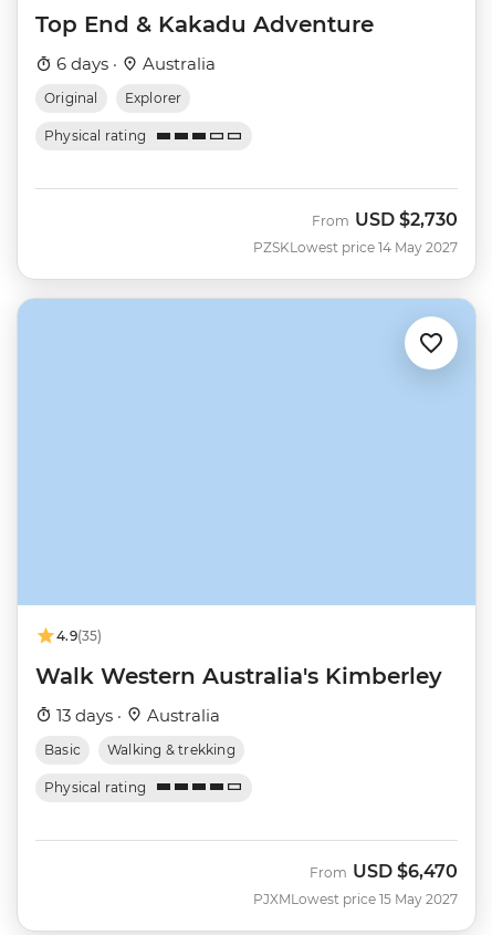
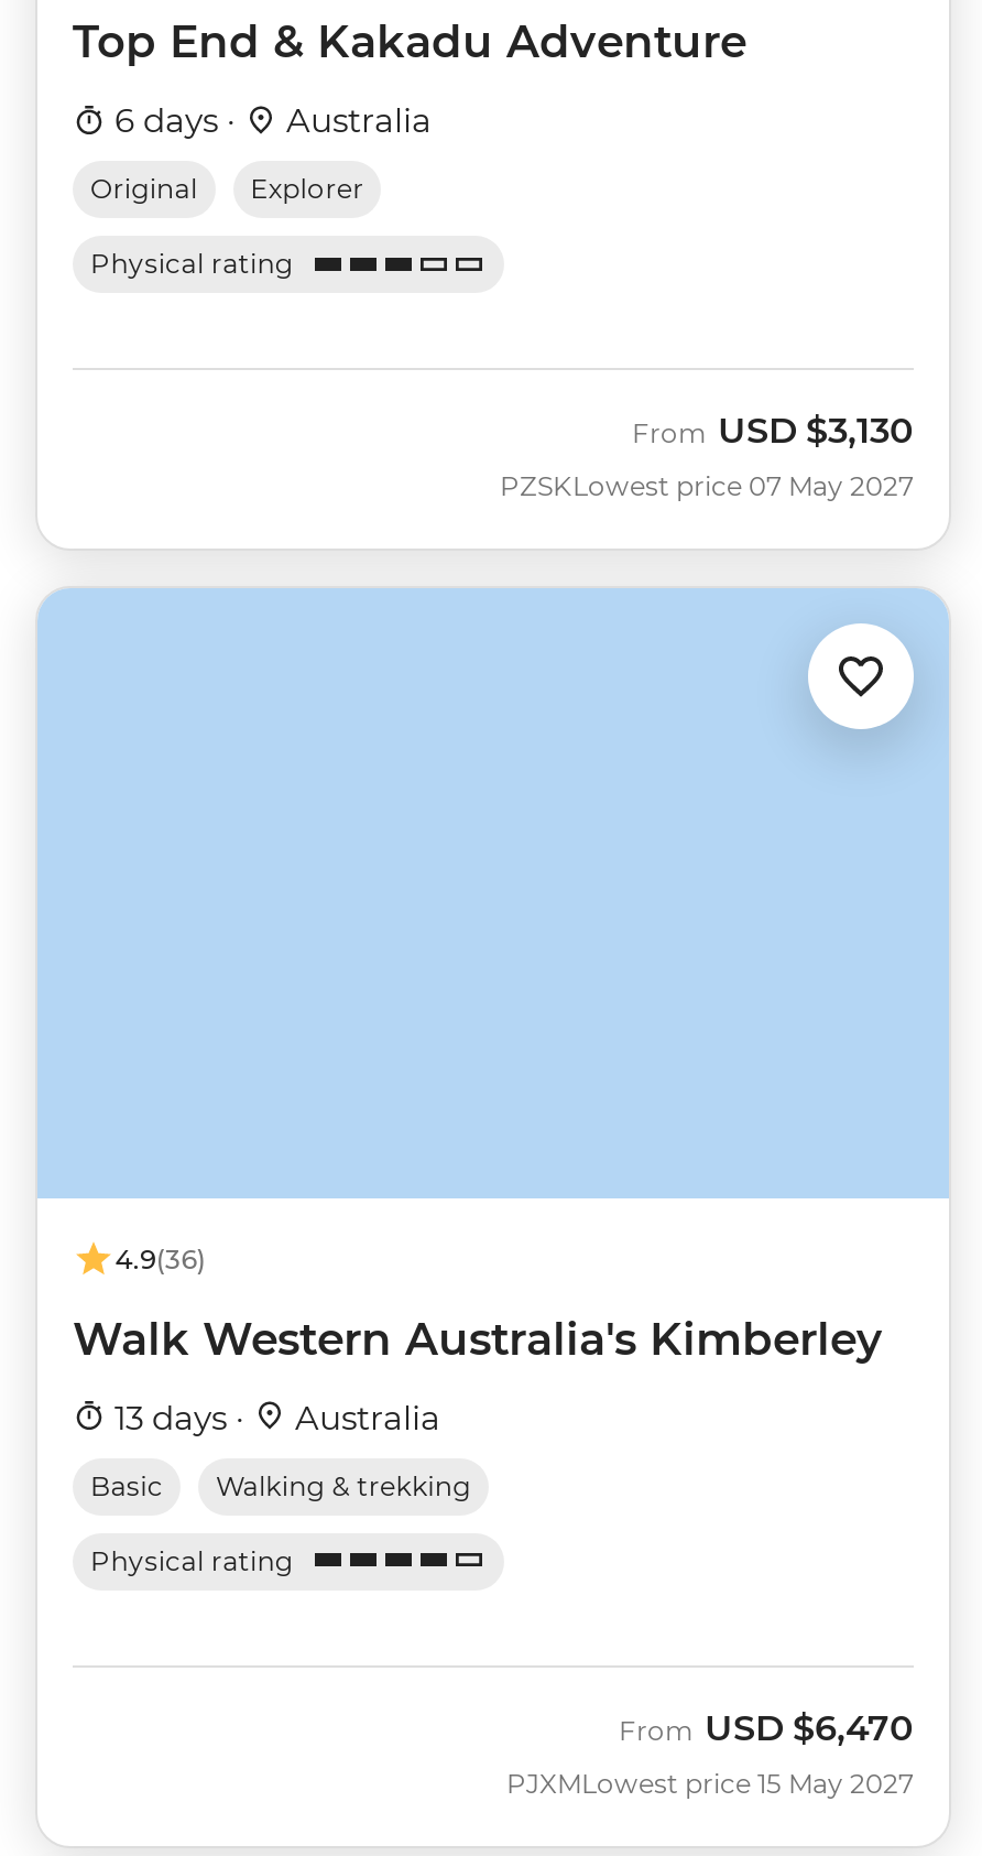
[312,209,458,230] From USD $2,730 -> [632,410,914,452] From USD $3,130
[290,239,458,256] Lowest price 14 May 2027 -> [572,469,914,502] Lowest price 07 May 2027
[57,627,102,644] 4.9(35) -> [115,1242,206,1275] 4.9(36)

